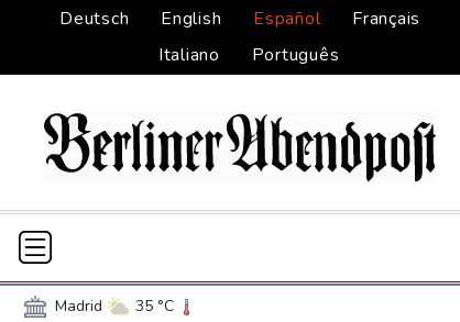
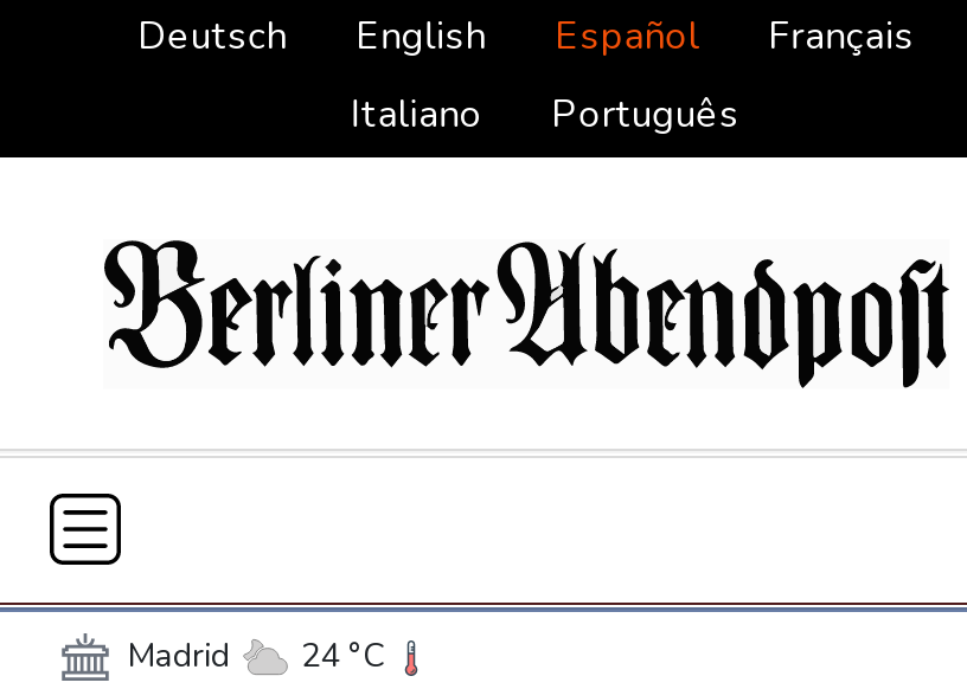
[55,296,174,317] Madrid 35 °C -> [128,634,384,679] Madrid 24 °C

